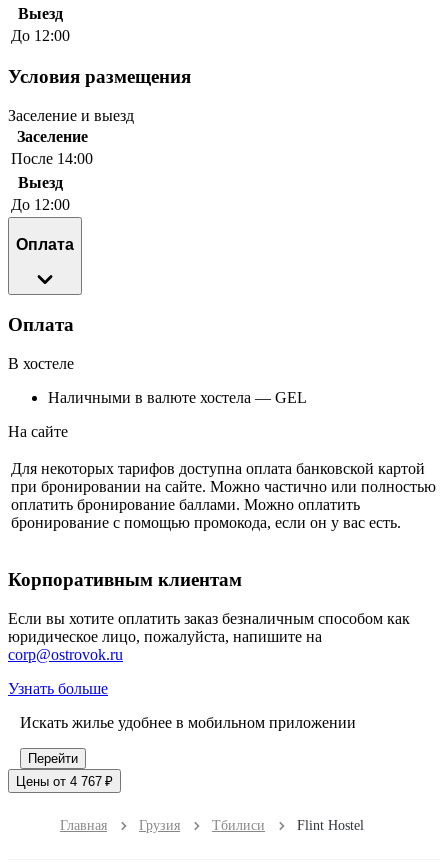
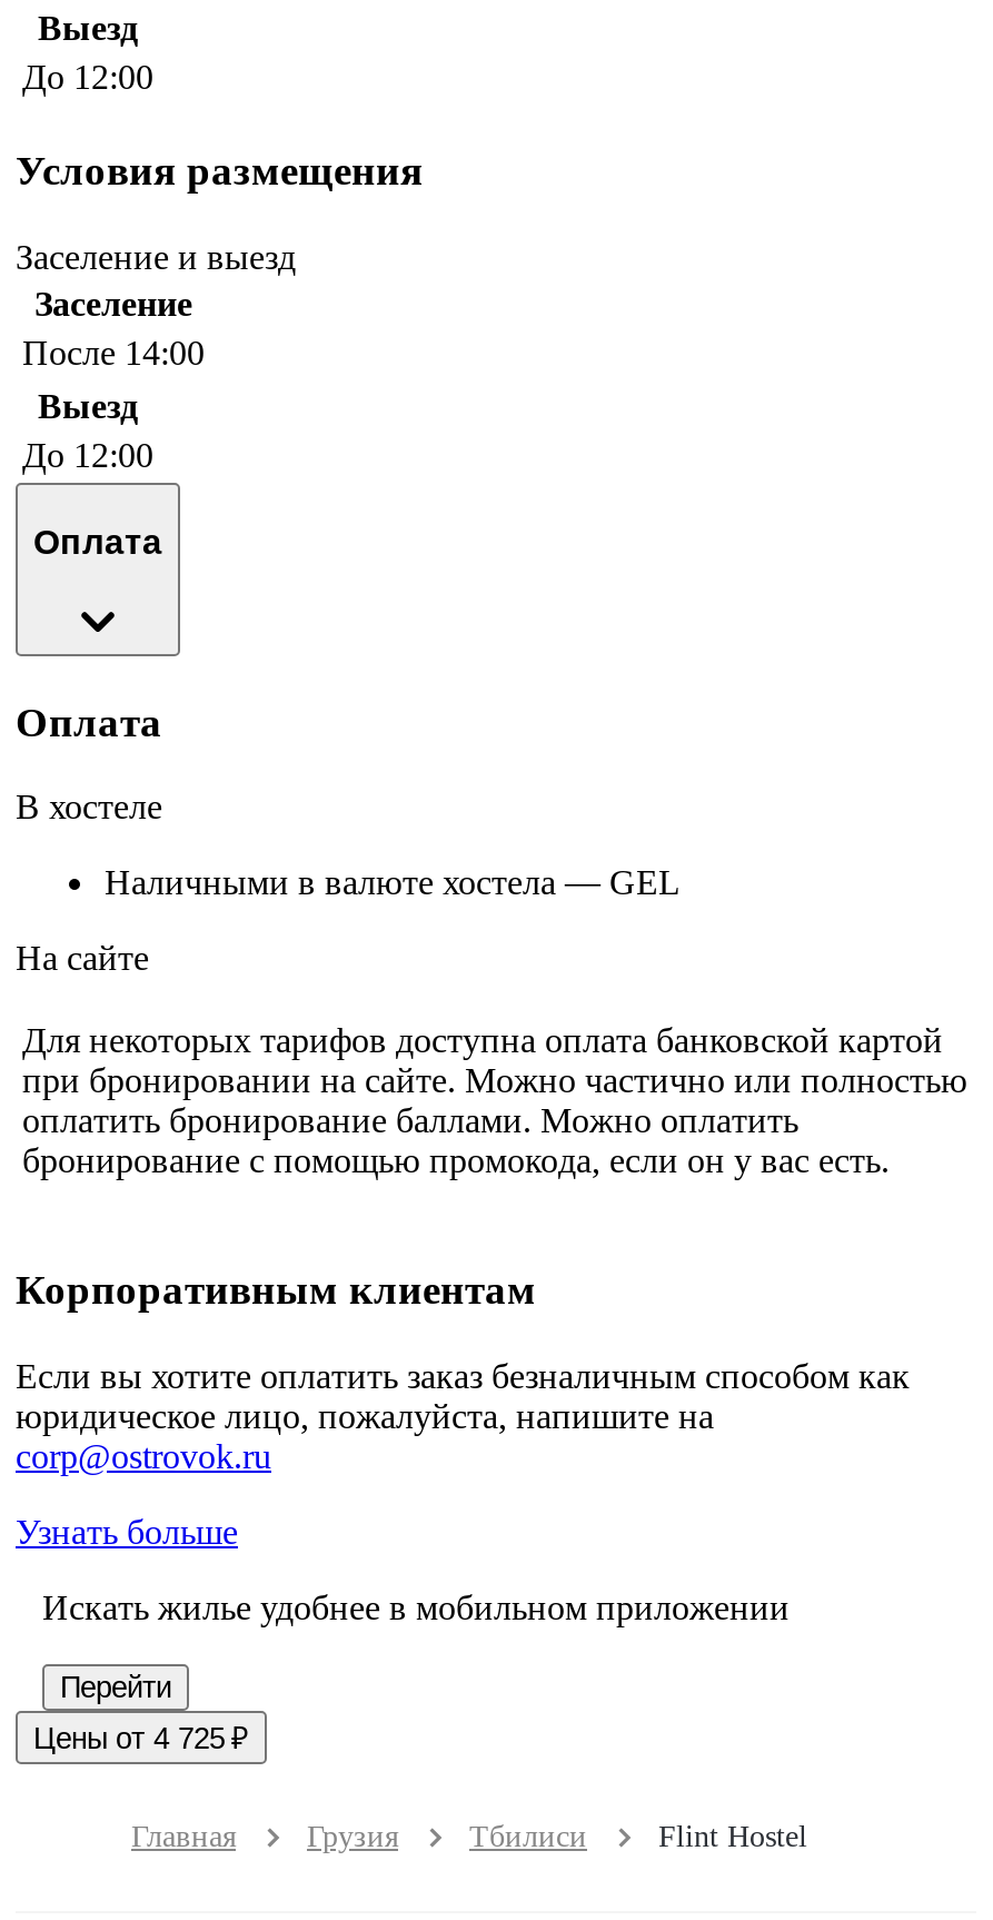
[16,774,113,789] Цены от 4 767 ₽ -> [33,1722,249,1755] Цены от 4 725 ₽

